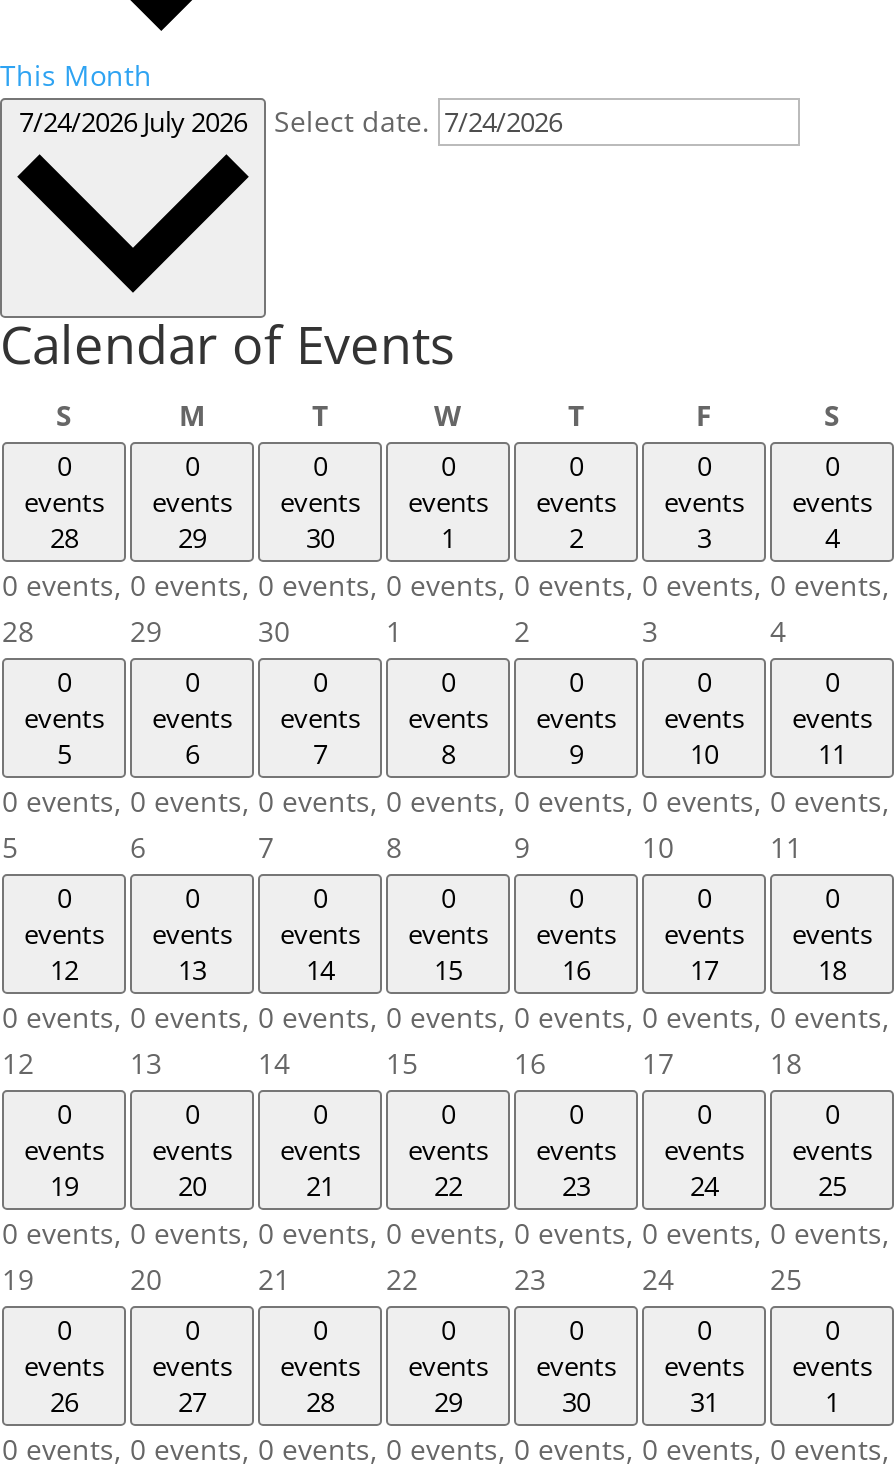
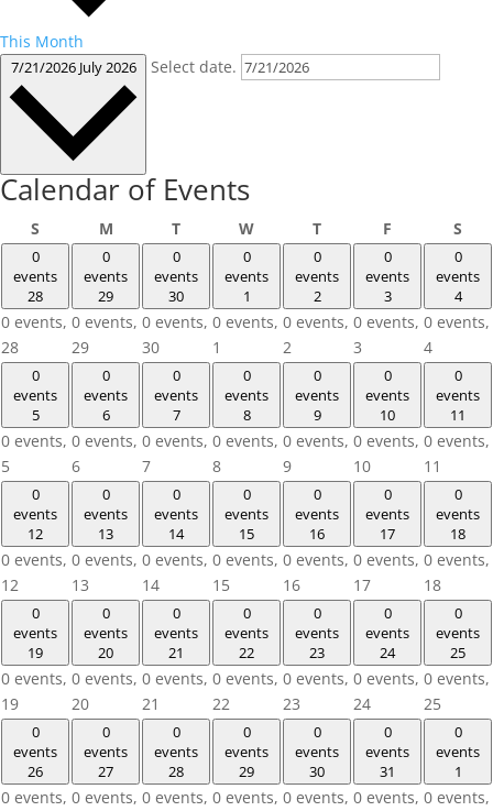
[19,102,438,140] 7/24/2026 July 2026 Select date. -> [10,56,241,77] 7/21/2026 July 2026 Select date.

